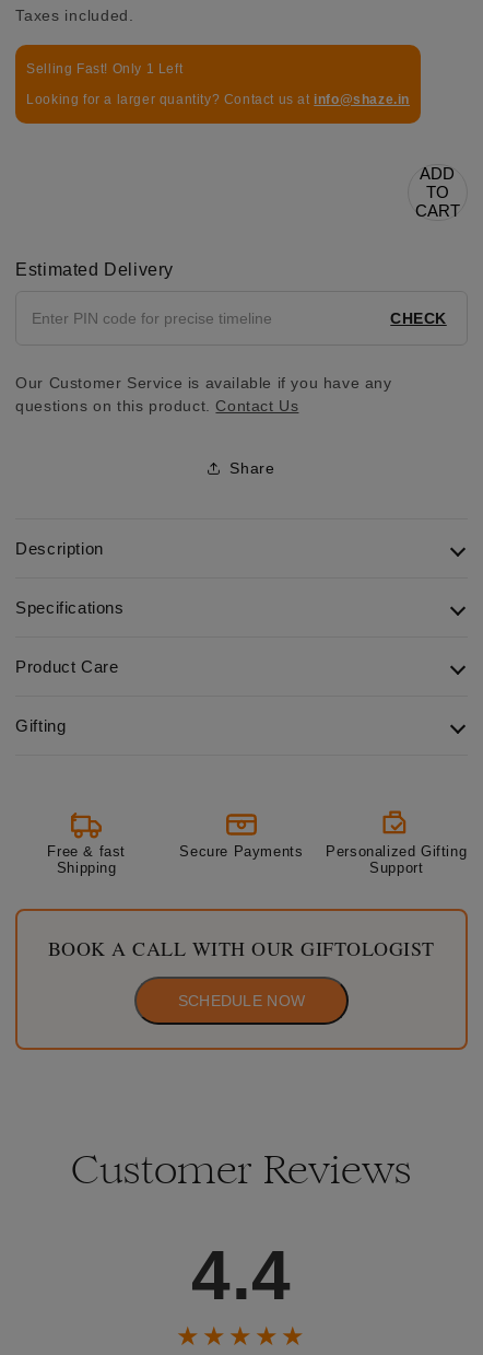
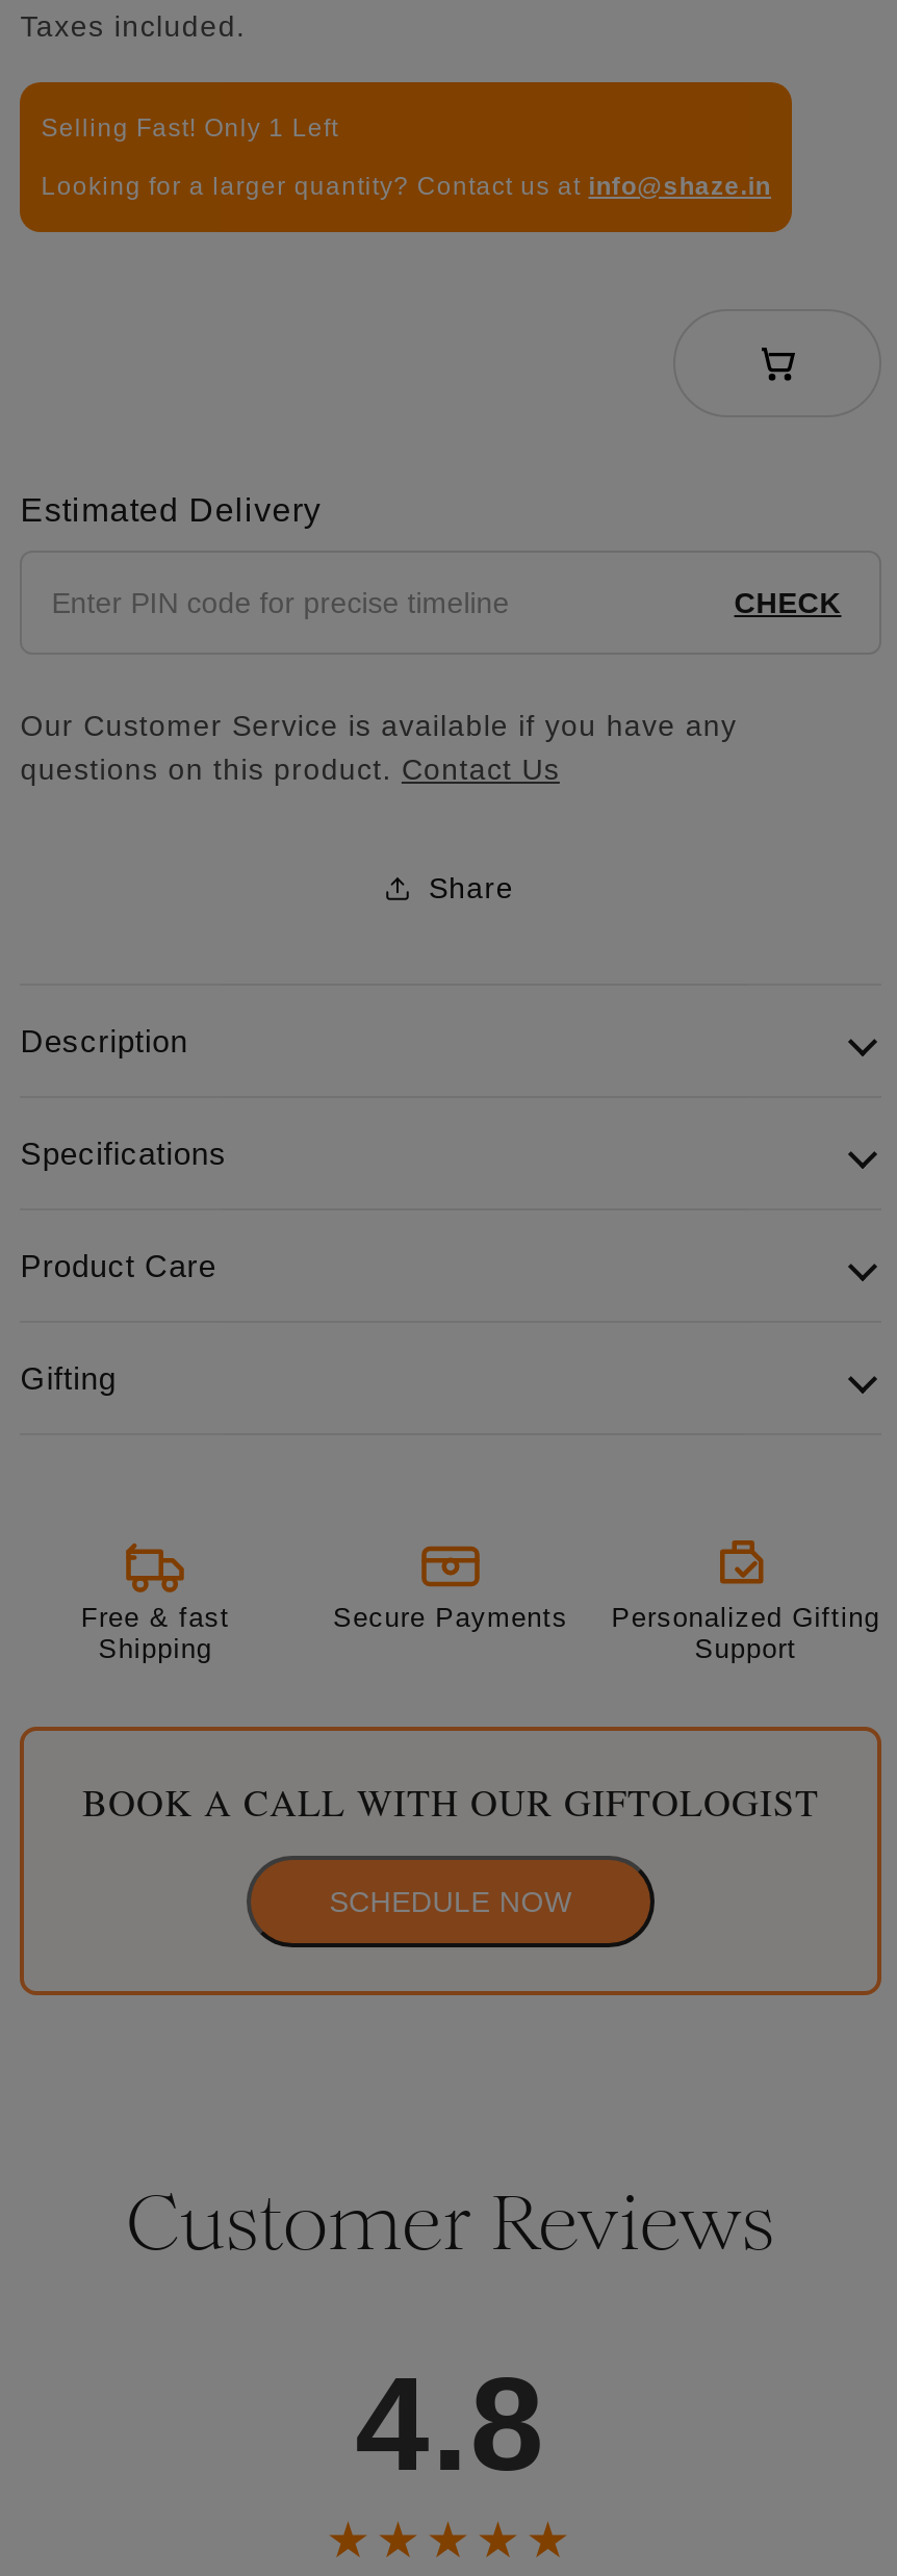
[415,164,460,220] ADD | TO | CART -> none
[191,1236,292,1315] 4.4 -> [355,2350,546,2500] 4.8

